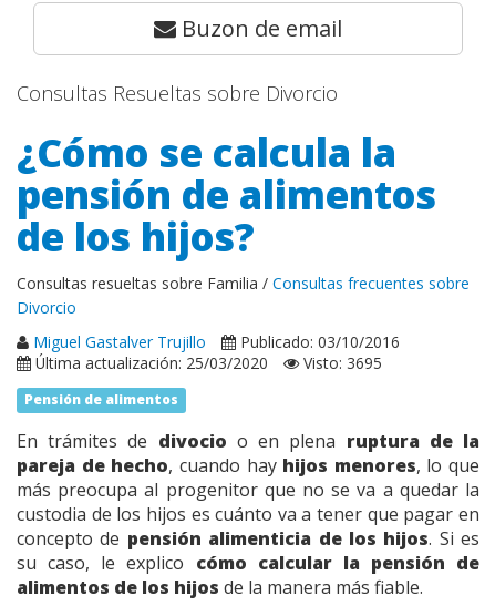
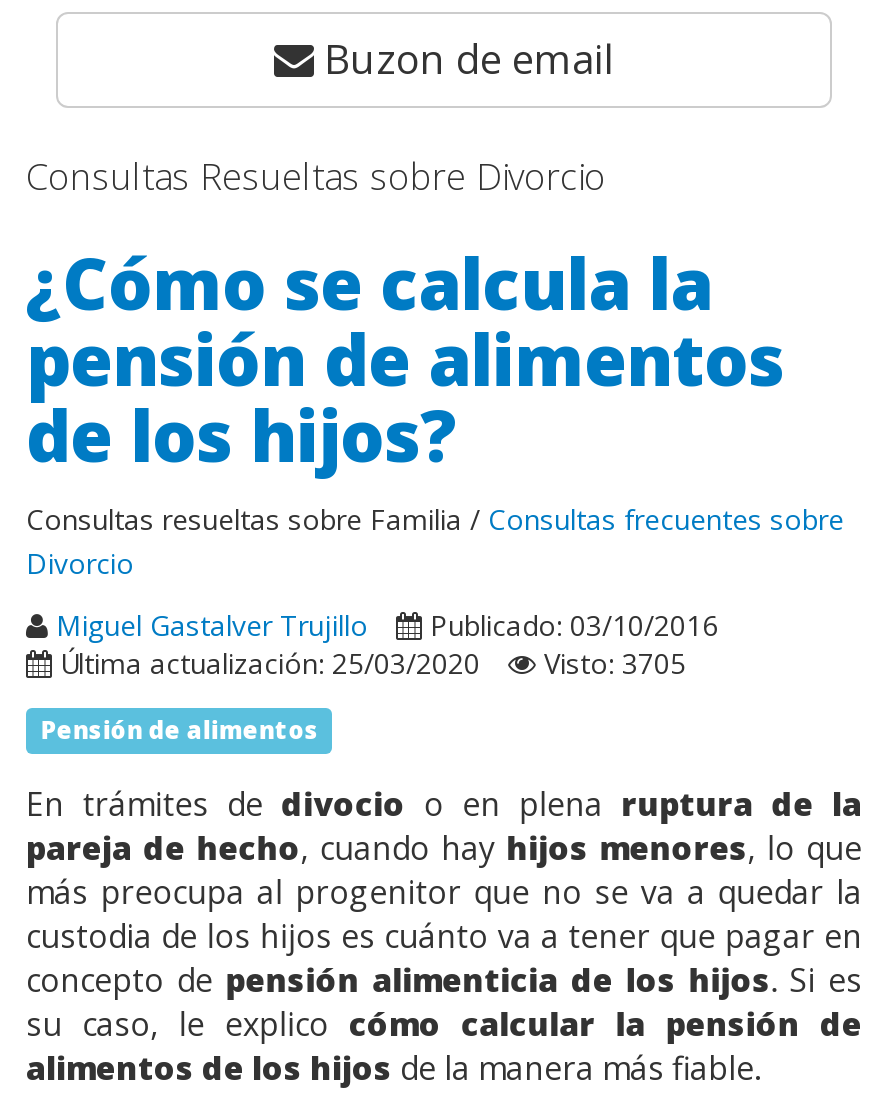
[35,352,382,373] Última actualización: 25/03/2020 Visto: 3695 -> [60,644,686,682] Última actualización: 25/03/2020 Visto: 3705

